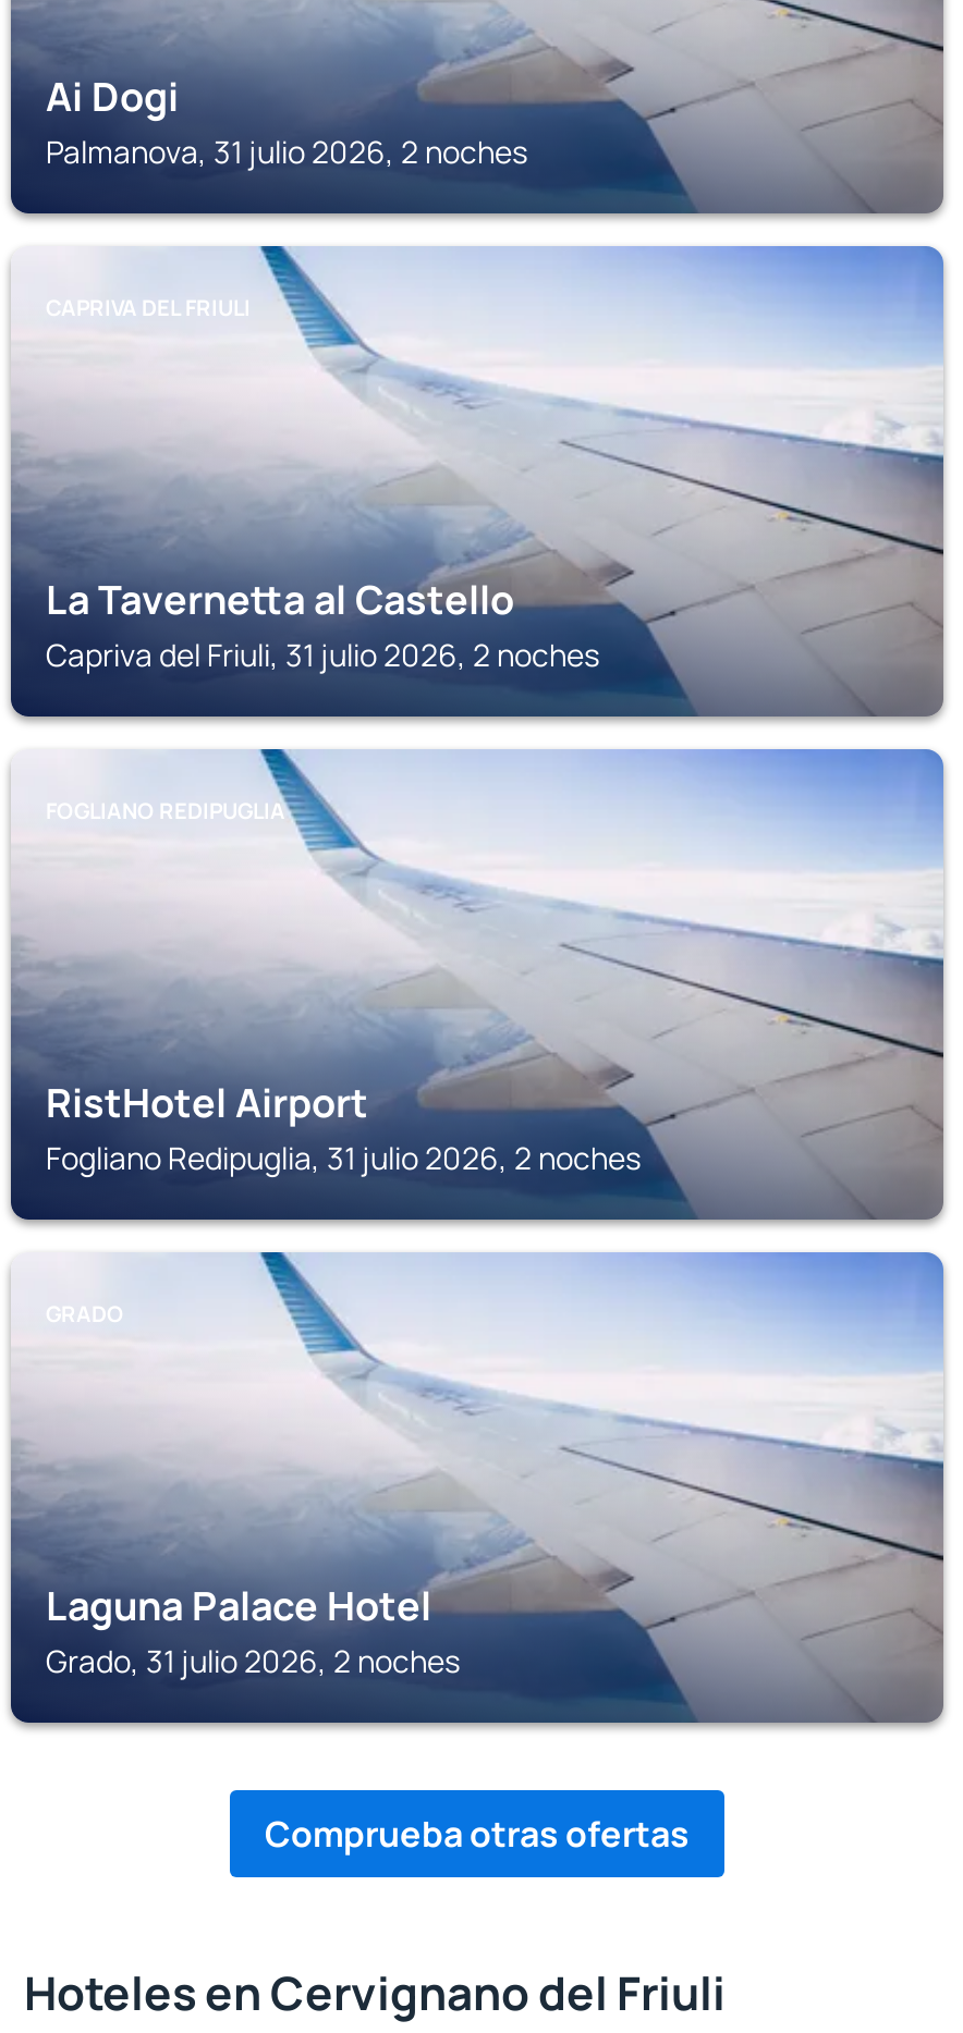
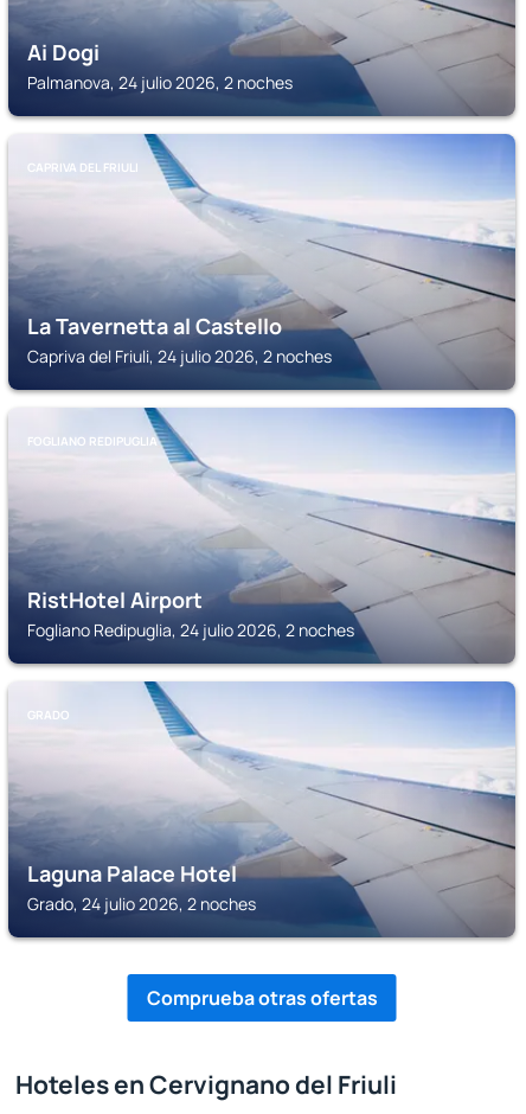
[46,131,527,172] Palmanova, 31 julio 2026, 2 noches -> [27,71,293,94] Palmanova, 24 julio 2026, 2 noches
[46,634,599,675] Capriva del Friuli, 31 julio 2026, 2 noches -> [27,345,332,367] Capriva del Friuli, 24 julio 2026, 2 noches
[46,1137,641,1178] Fogliano Redipuglia, 31 julio 2026, 2 noches -> [27,619,354,641] Fogliano Redipuglia, 24 julio 2026, 2 noches
[46,1640,460,1681] Grado, 31 julio 2026, 2 noches -> [27,892,256,915] Grado, 24 julio 2026, 2 noches

